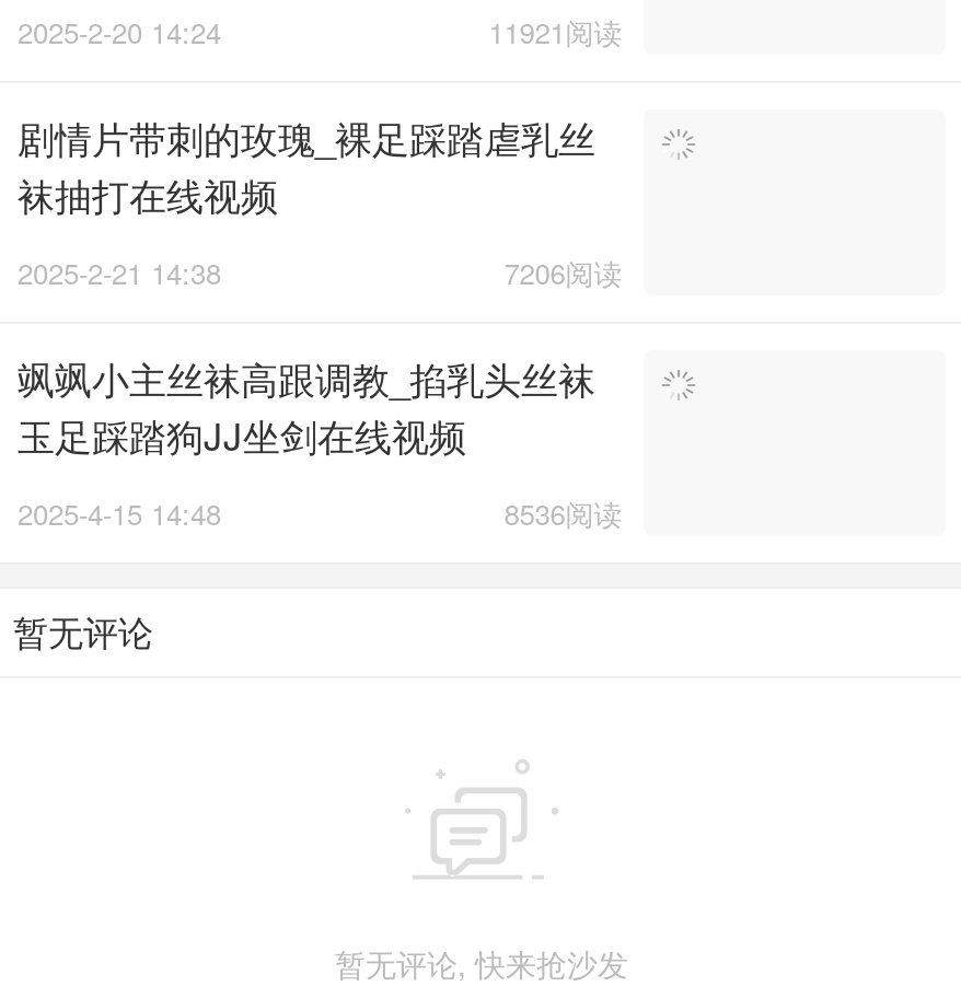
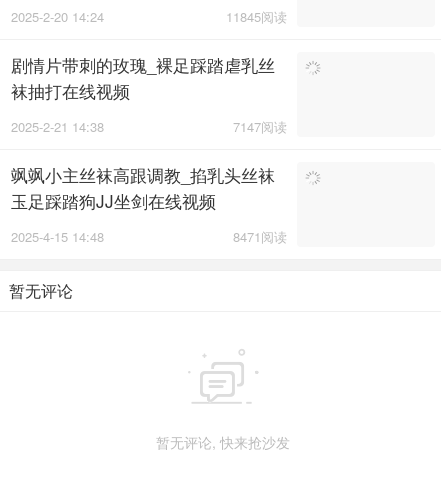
[489,11,622,53] 11921阅读 -> [226,7,287,26] 11845阅读
[504,252,622,293] 7206阅读 -> [233,117,287,136] 7147阅读
[504,492,622,534] 8536阅读 -> [233,227,287,246] 8471阅读

